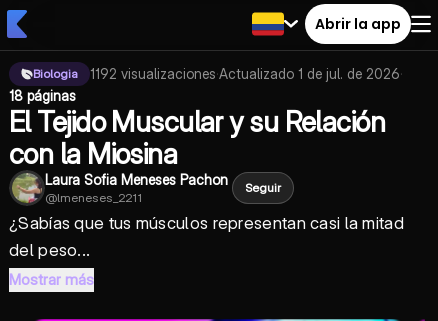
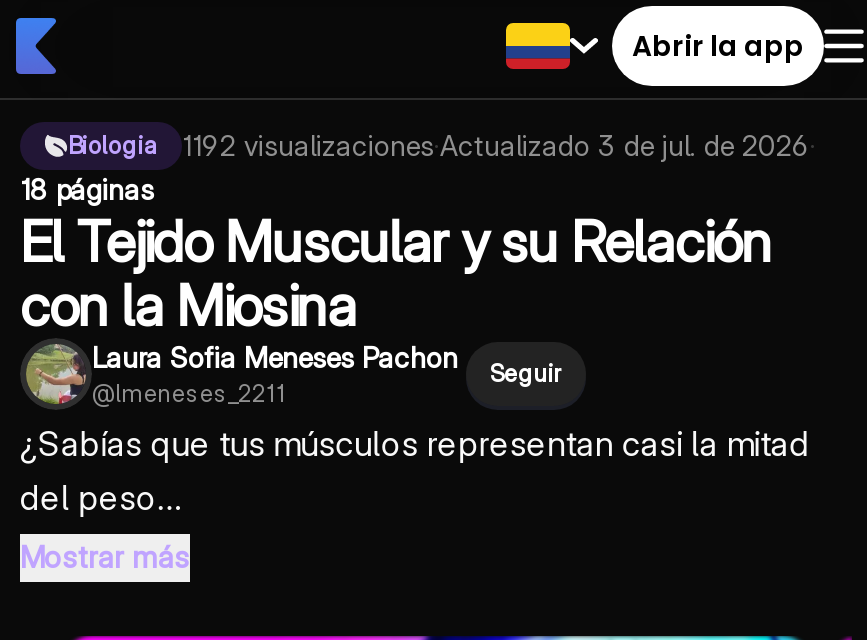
[90,65,403,82] 1192 visualizaciones·Actualizado 1 de jul. de 2026 · -> [182,128,816,162] 1192 visualizaciones·Actualizado 3 de jul. de 2026 ·

